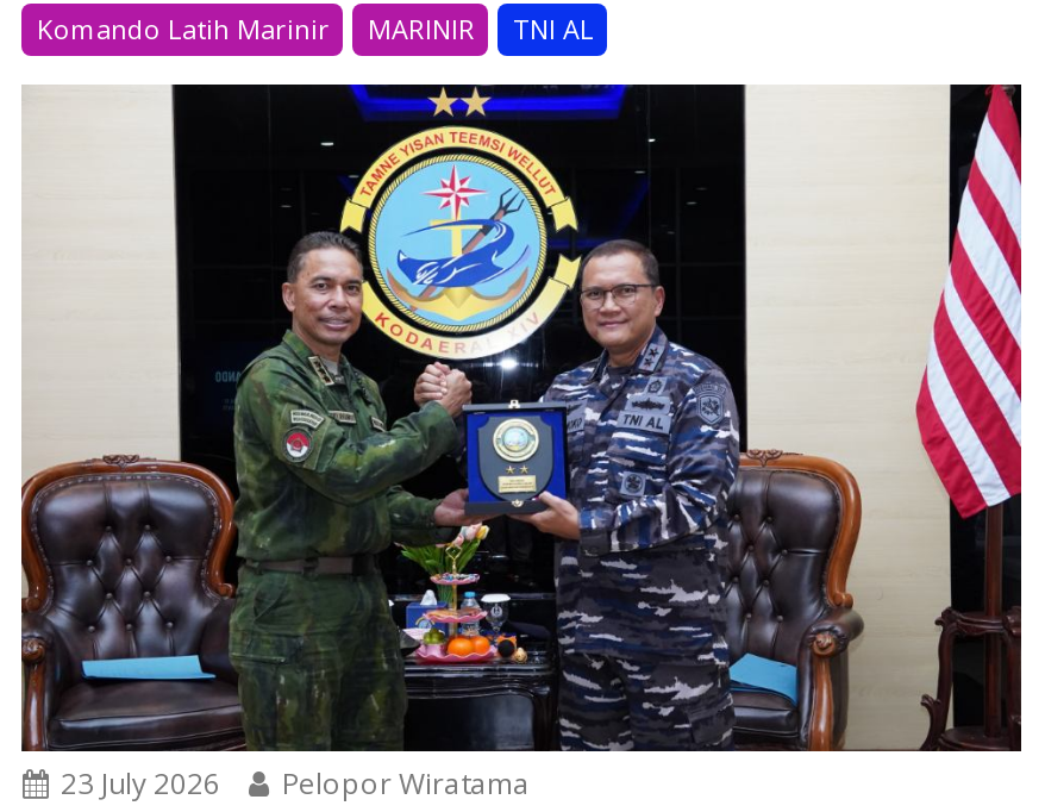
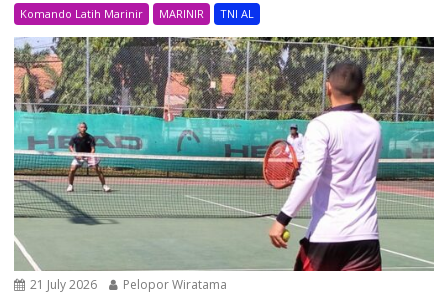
[21,81,1024,802] [image] | 23 July 2026 Pelopor Wiratama -> [14,36,435,293] [image] | 21 July 2026 Pelopor Wiratama

